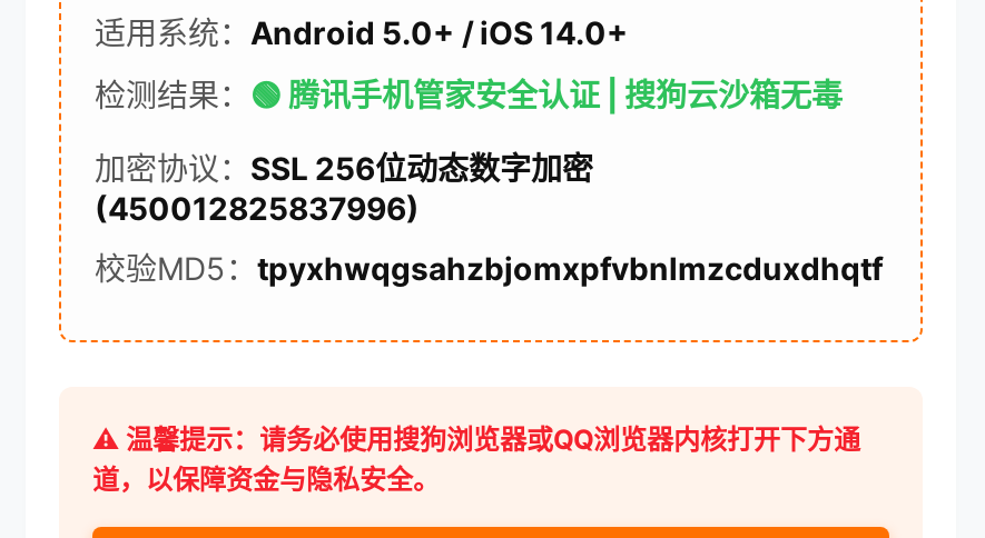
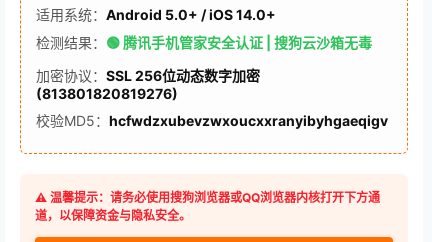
[95,189,420,227] (450012825837996) -> [36,85,178,102] (813801820819276)
[95,249,883,287] 校验MD5：tpyxhwqgsahzbjomxpfvbnlmzcduxdhqtf -> [36,112,388,129] 校验MD5：hcfwdzxubevzwxoucxxranyibyhgaeqigv

